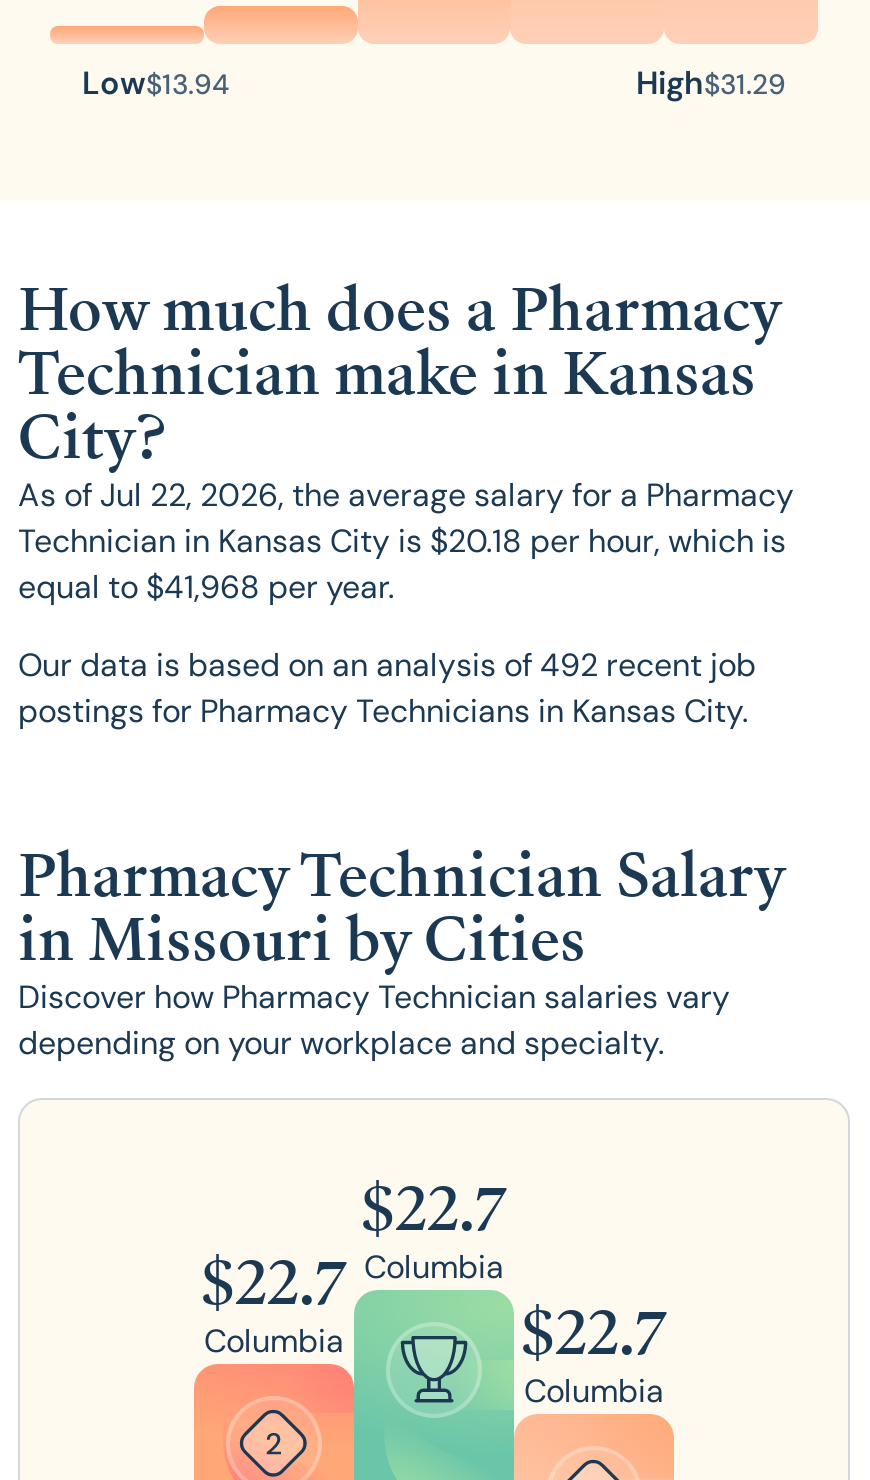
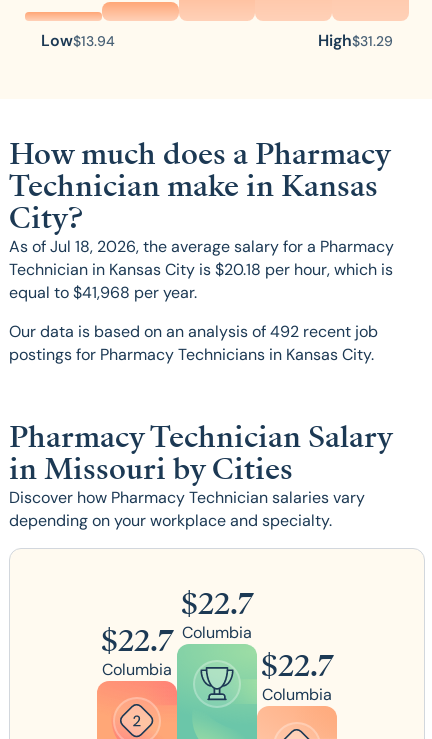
[18,474,794,516] As of Jul 22, 2026, the average salary for a Pharmacy -> [9,236,394,257] As of Jul 18, 2026, the average salary for a Pharmacy

